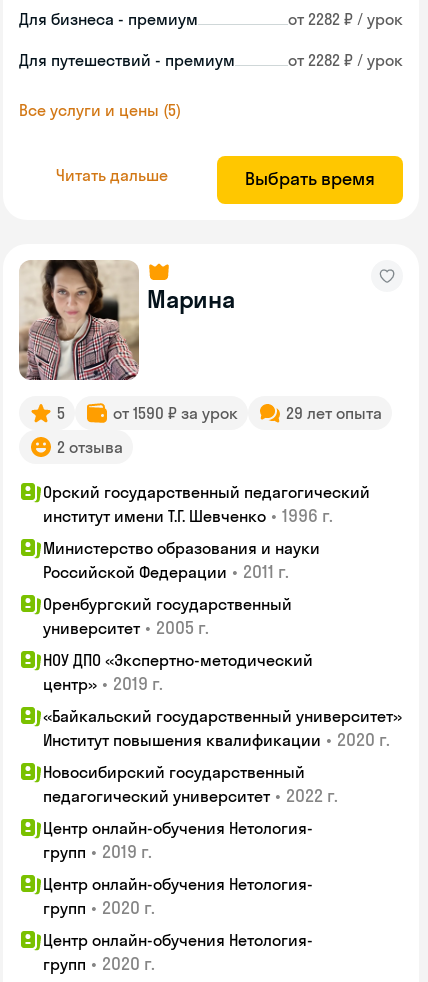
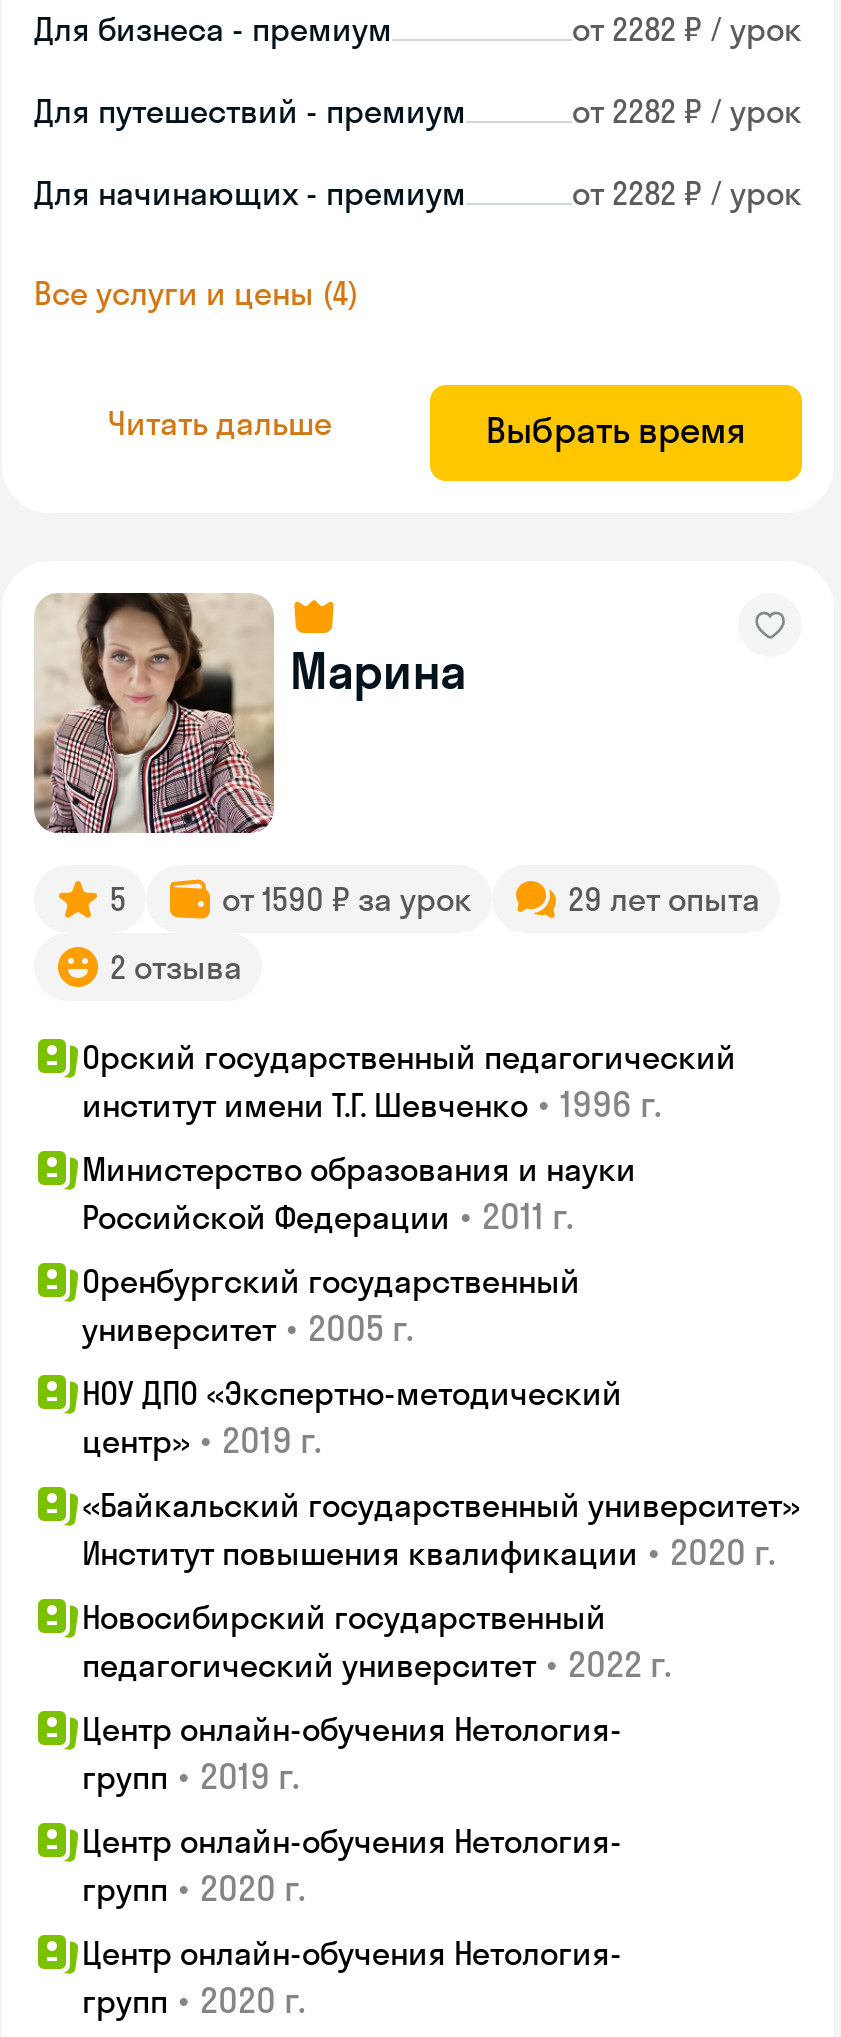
[19,100,181,120] Все услуги и цены (5) -> [34,173,802,313] Для начинающих - премиум | от 2282 ₽ / урок | Все услуги и цены (4)

